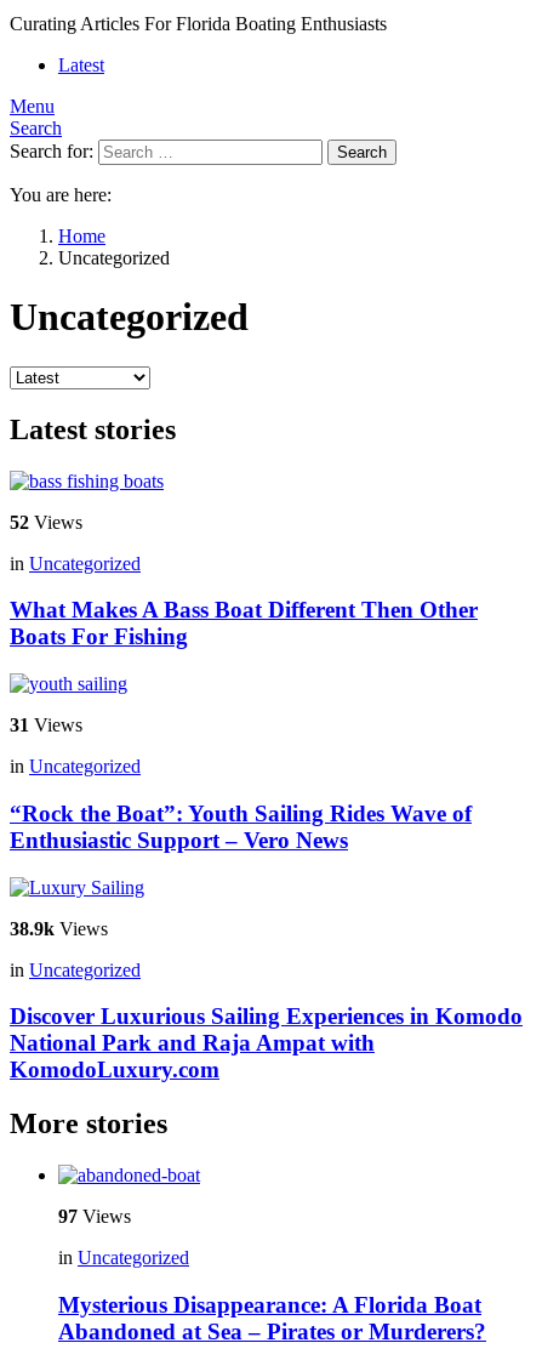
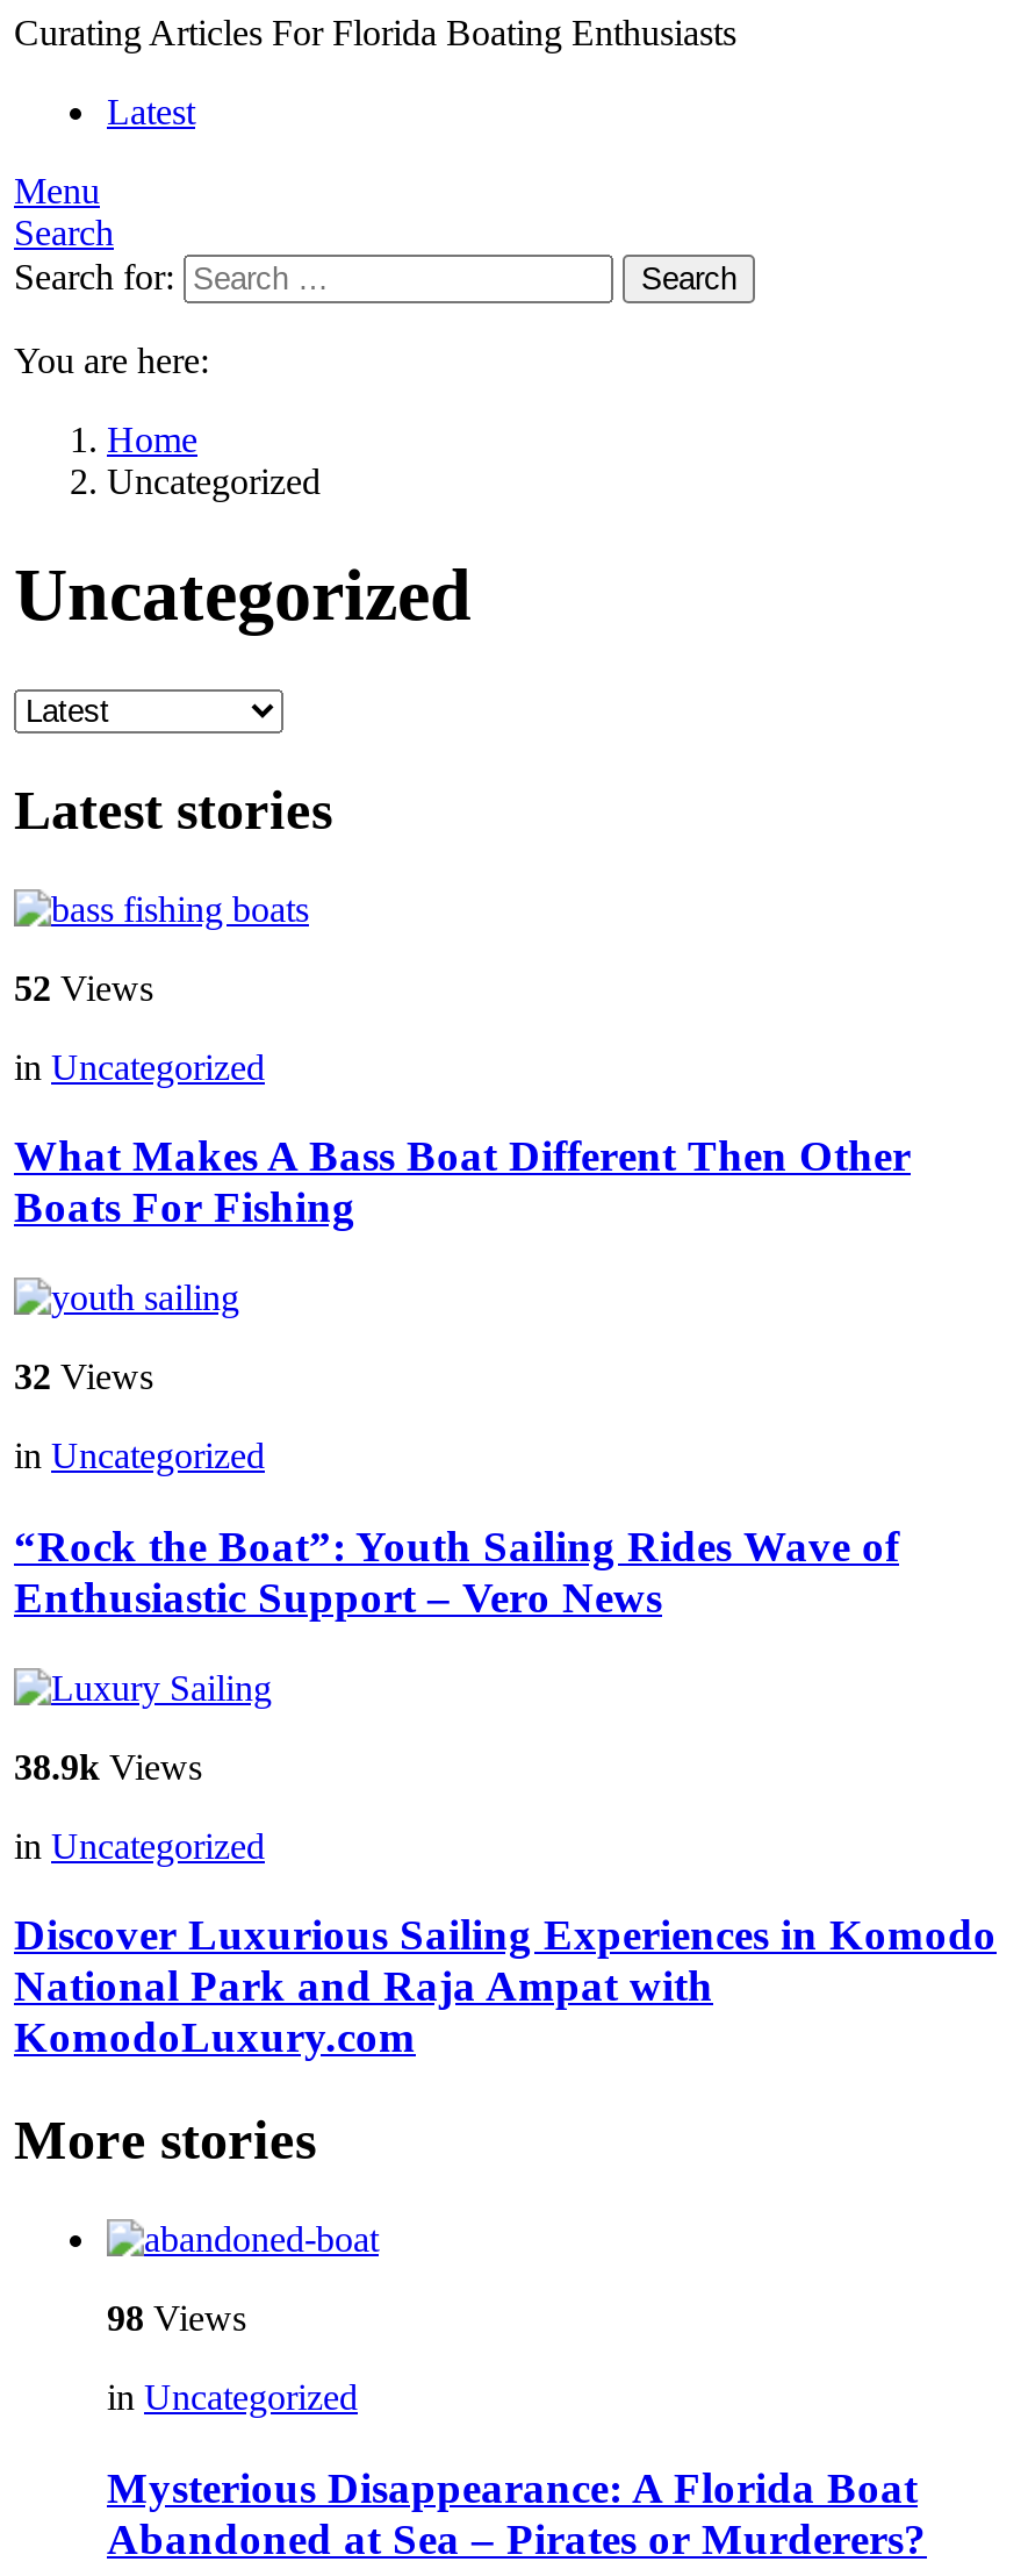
[10,715,82,735] 31 Views -> [14,1357,153,1396] 32 Views
[58,1206,131,1227] 97 Views -> [107,2298,246,2338] 98 Views

